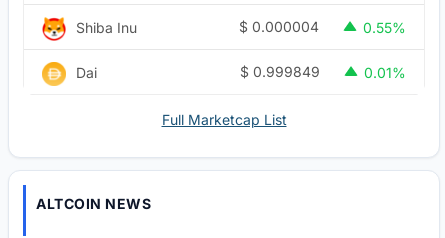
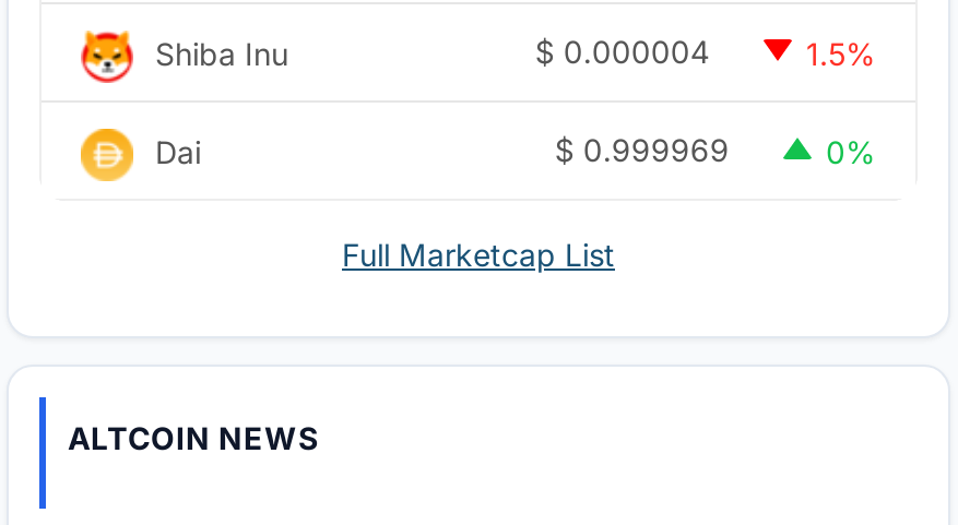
[363,19,406,36] 0.55% -> [806,35,876,72] 1.5%
[240,63,320,80] $ 0.999849 -> [554,132,729,169] $ 0.999969
[364,64,406,81] 0.01% -> [826,133,876,170] 0%

